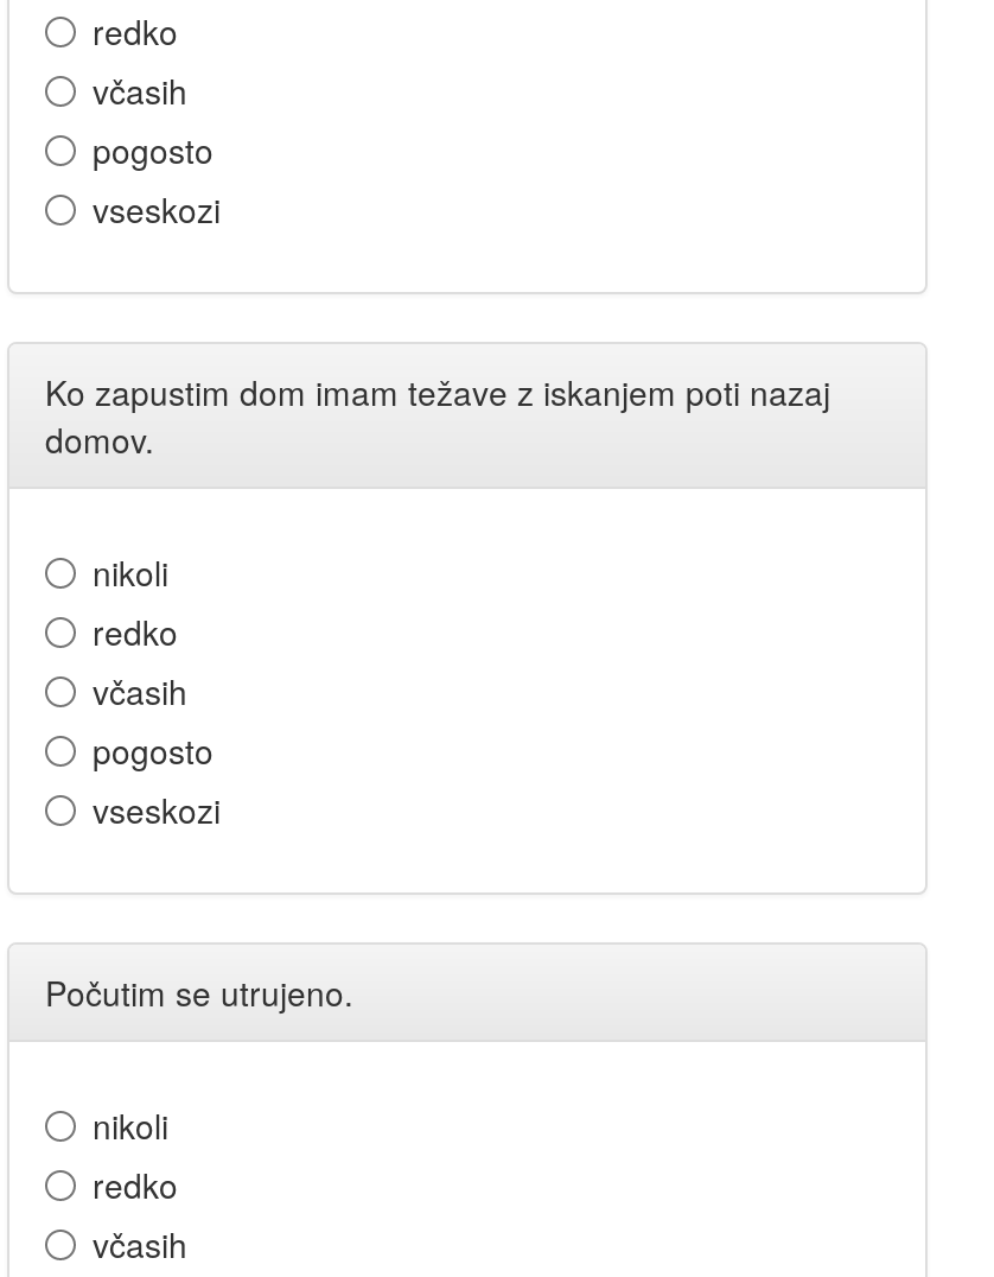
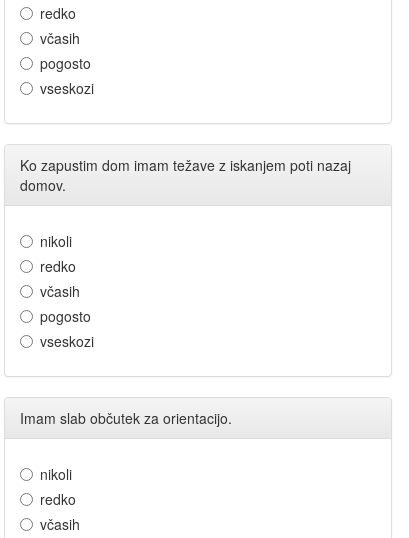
[45,968,353,1016] Počutim se utrujeno. -> [20,408,232,428] Imam slab občutek za orientacijo.

